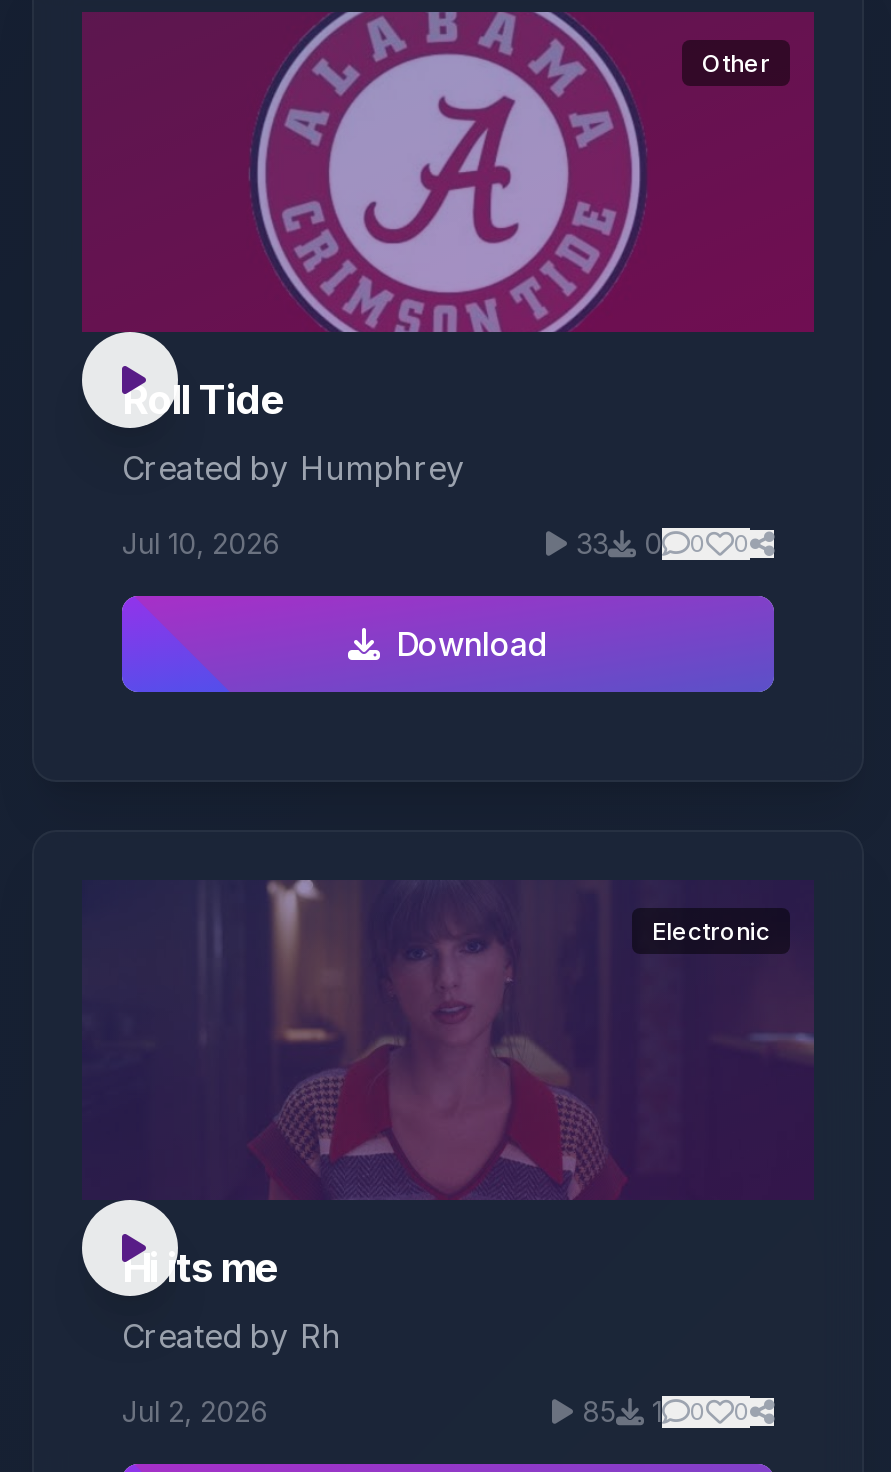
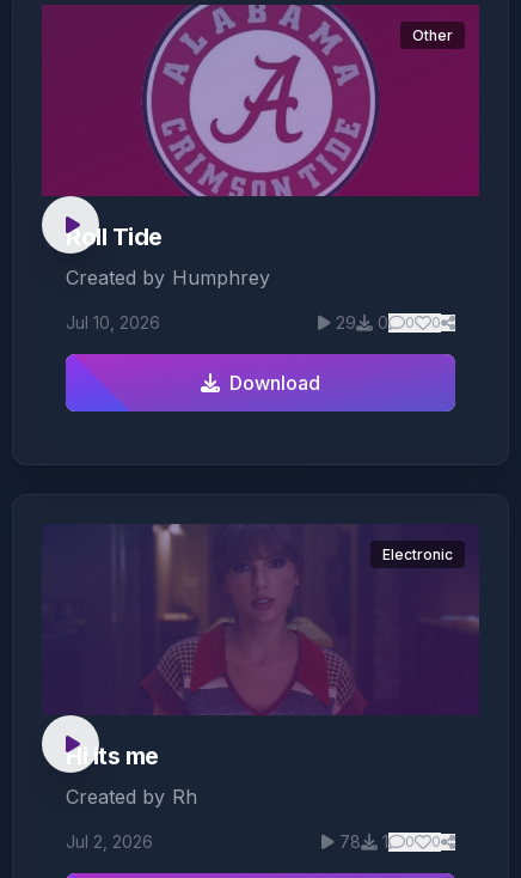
[576,526,608,560] 33 -> [336,312,356,333] 29
[582,1394,616,1428] 85 -> [339,831,361,852] 78

